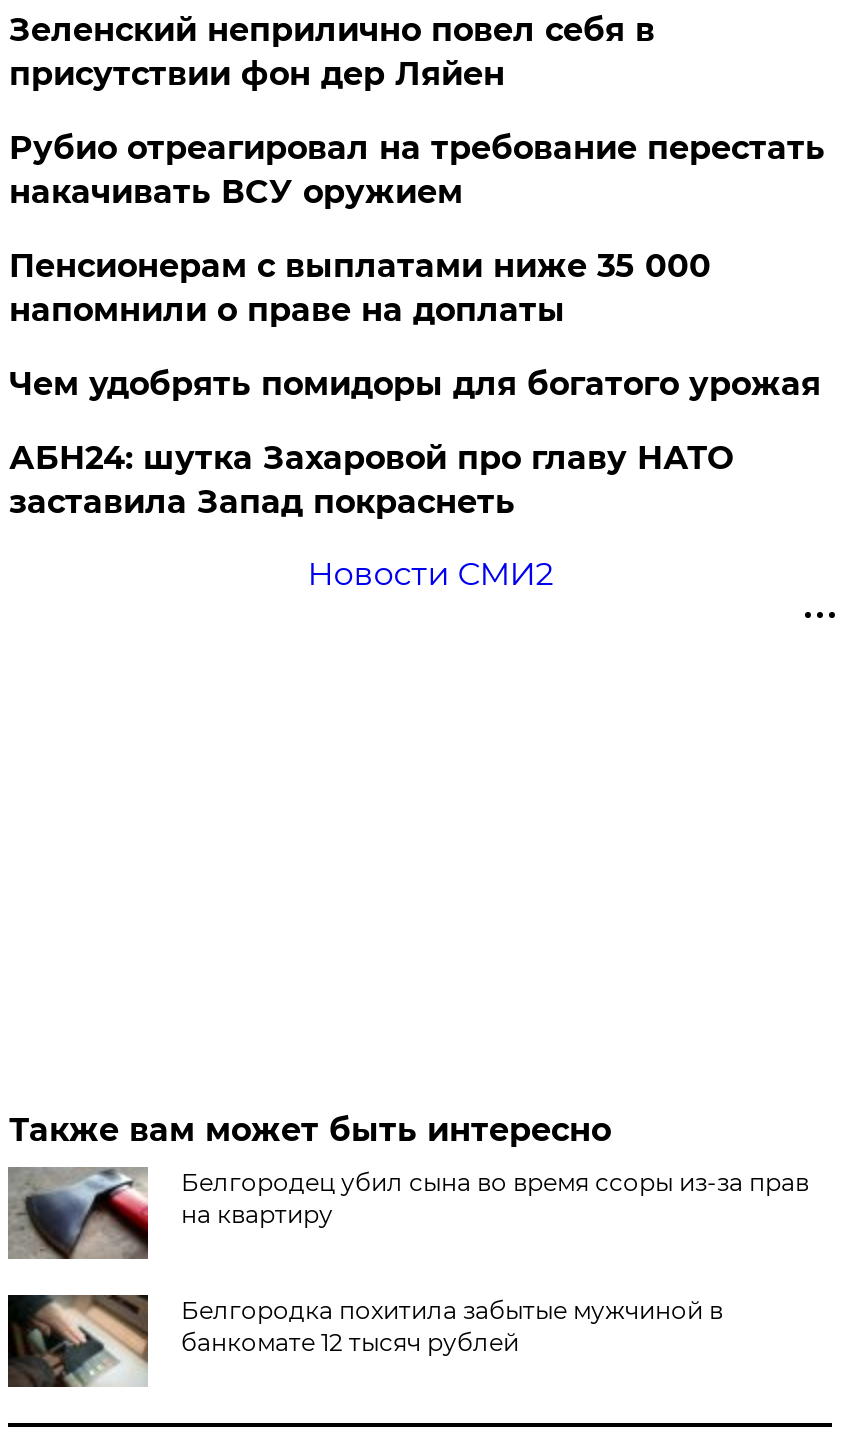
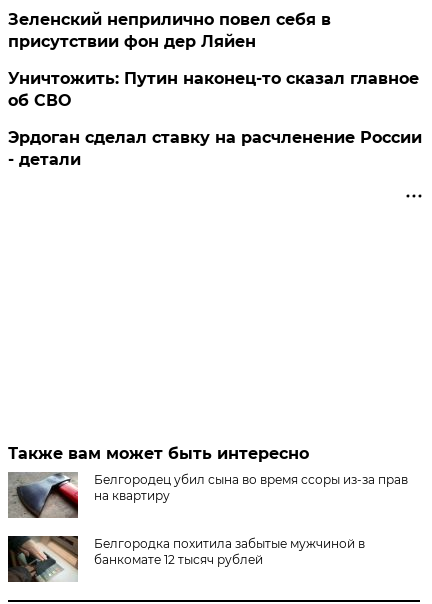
[9,129,825,593] Рубио отреагировал на требование перестать | накачивать ВСУ оружием | Пенсионерам с выплатами ниже 35 000 | напомнили о праве на доплаты | Чем удобрять помидоры для богатого урожая | АБН24: шутка Захаровой про главу НАТО | заставила Запад покраснеть | Новости СМИ2 -> [8,69,422,169] Уничтожить: Путин наконец-то сказал главное | об СВО | Эрдоган сделал ставку на расчленение России | - детали

